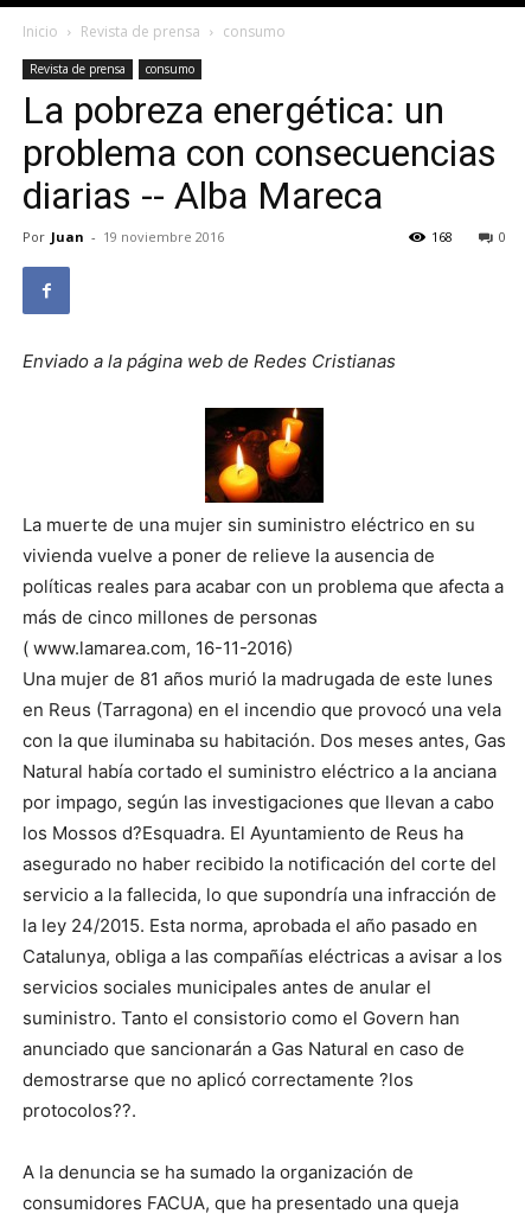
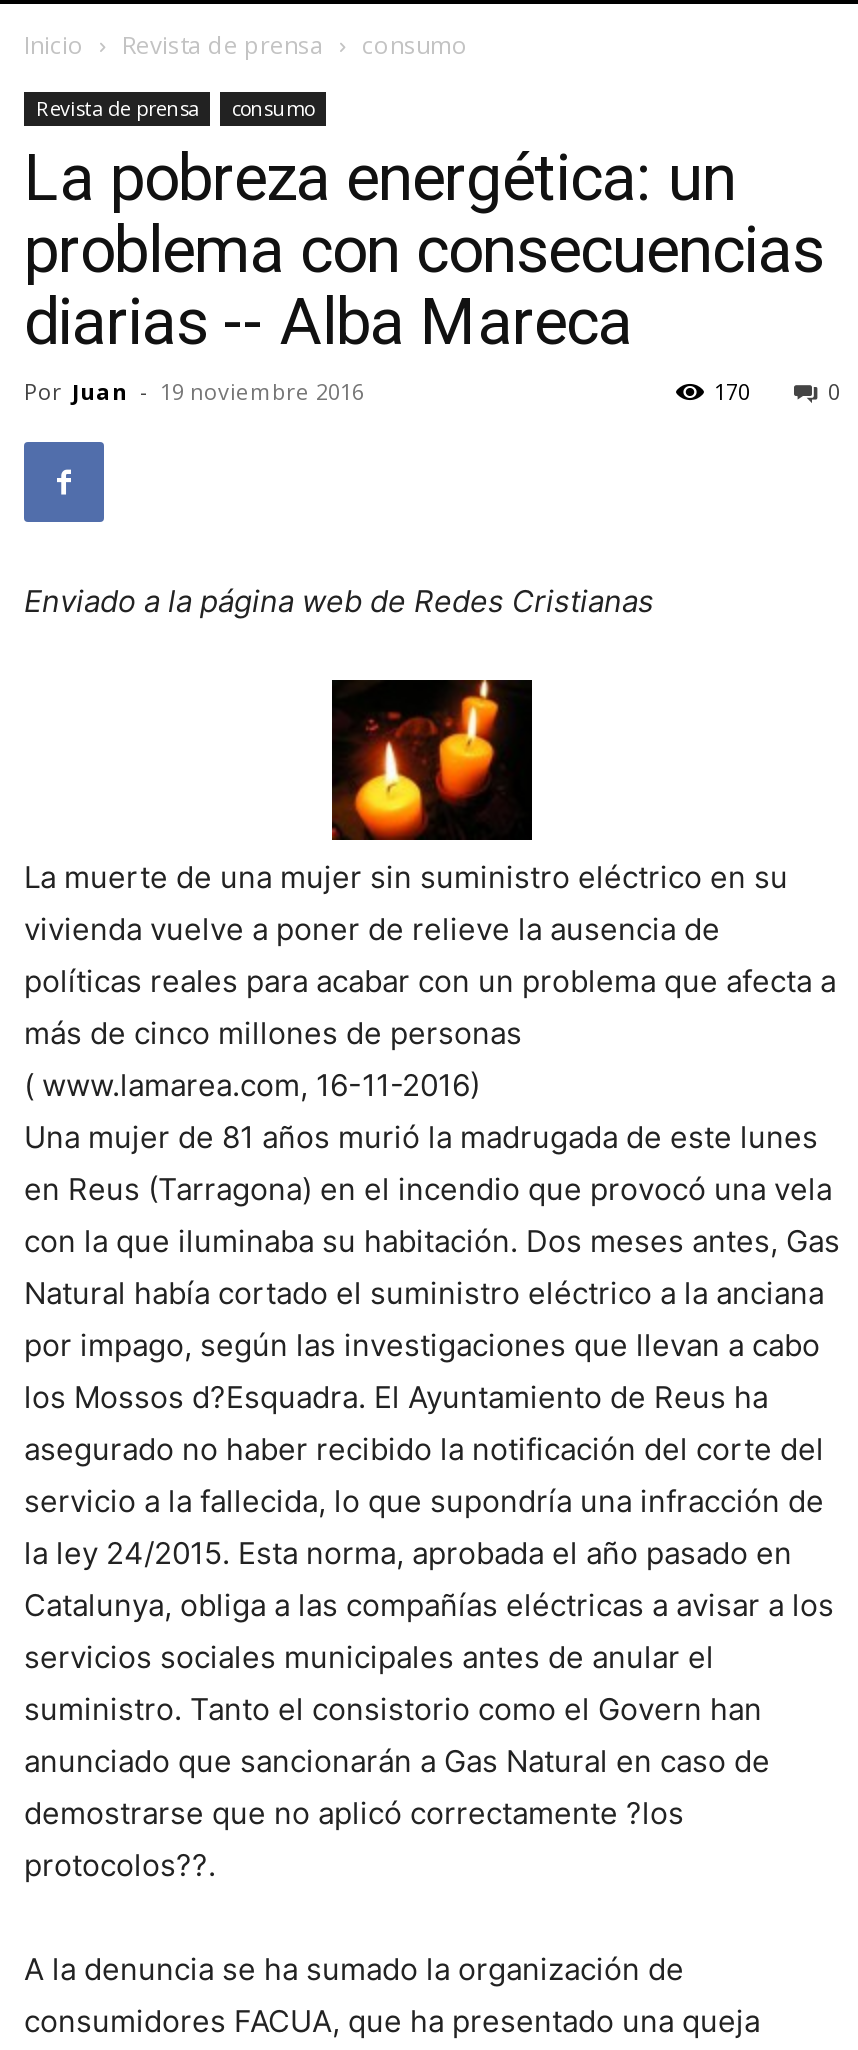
[431,228,453,246] 168 -> [714,377,750,407] 170

